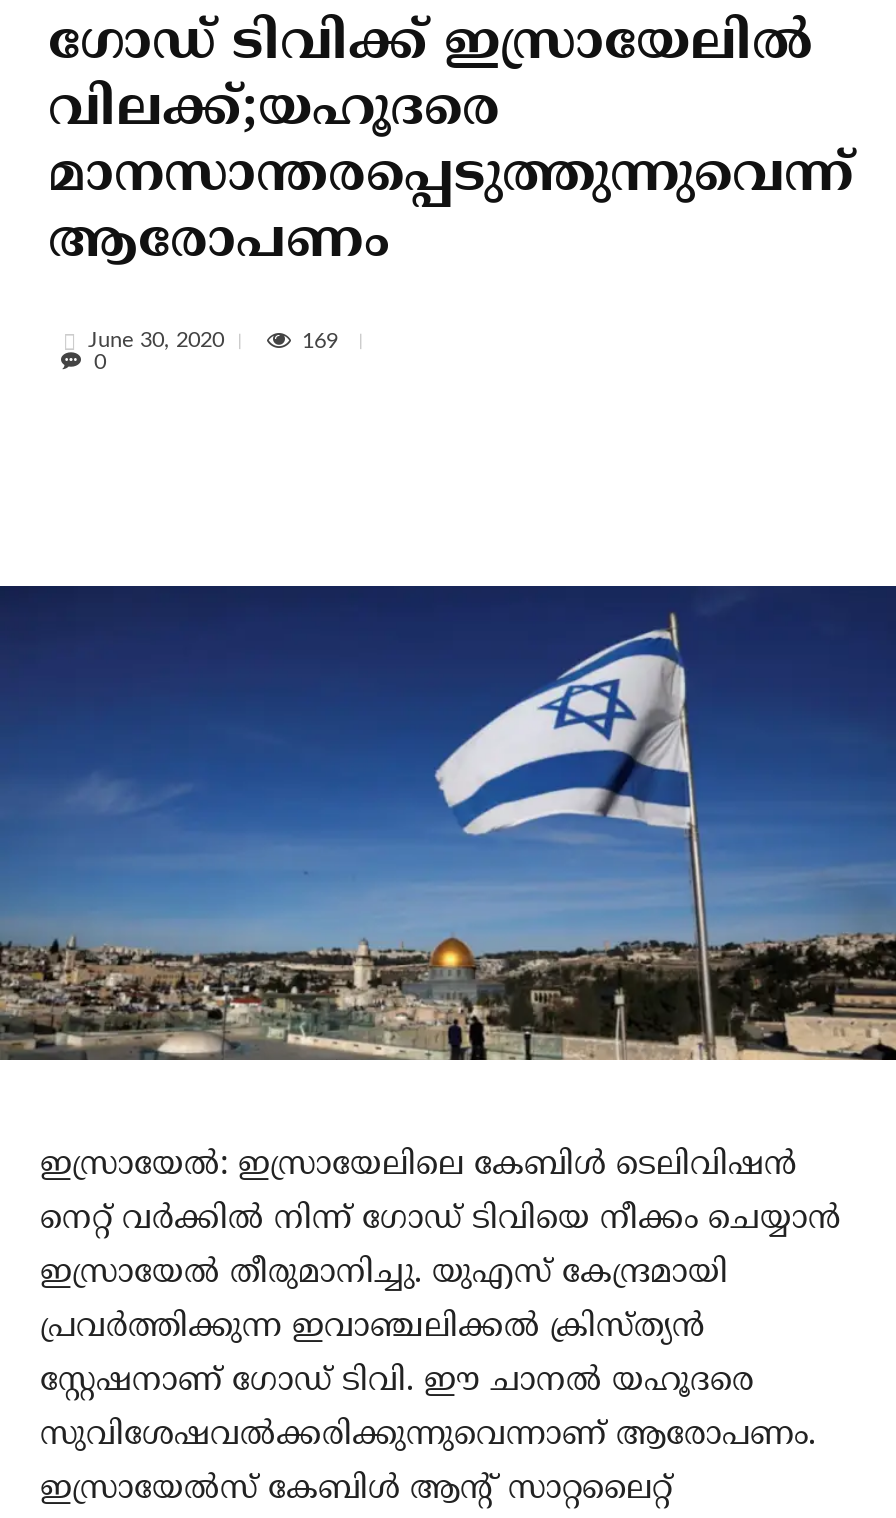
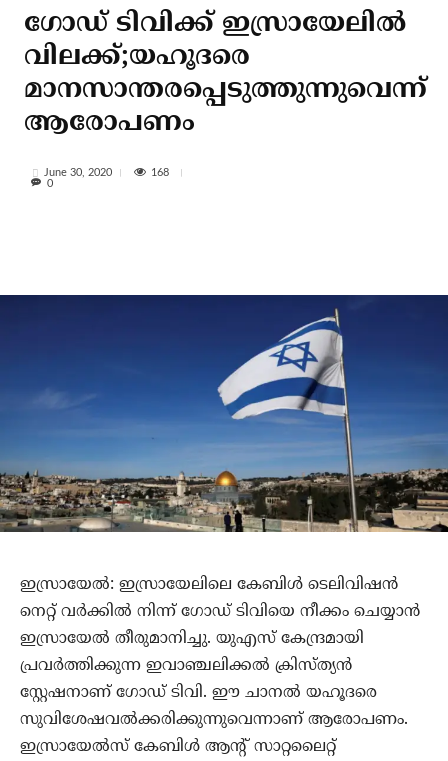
[302,329,338,351] 169 -> [151,167,169,178] 168

